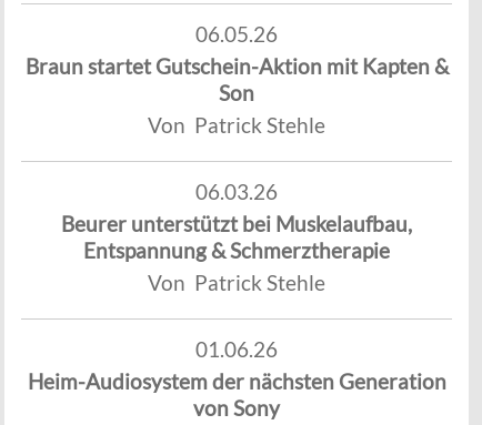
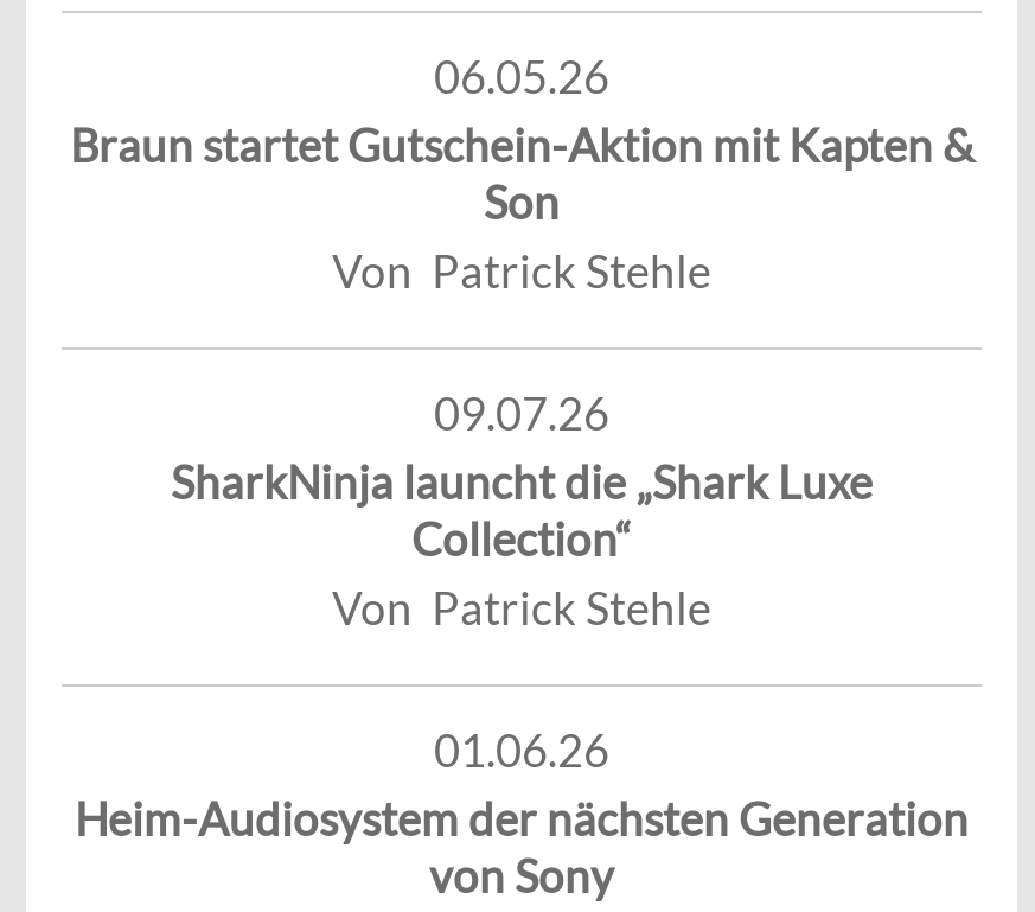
[61,178,412,263] 06.03.26 | Beurer unterstützt bei Muskelaufbau, | Entspannung & Schmerztherapie -> [171,385,873,565] 09.07.26 | SharkNinja launcht die „Shark Luxe | Collection“

